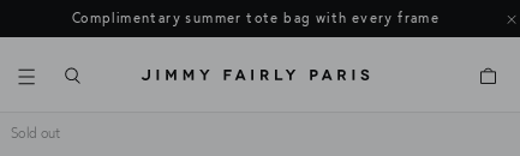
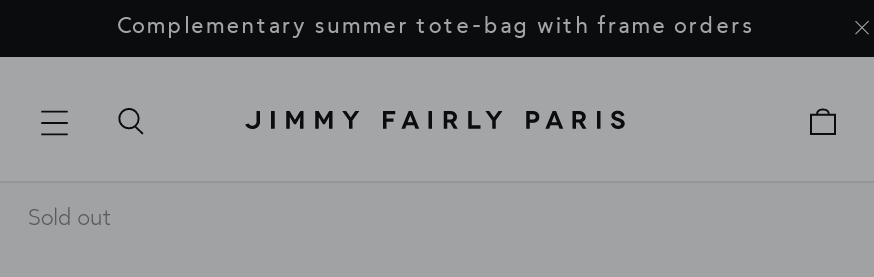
[72,8,440,26] Complimentary summer tote bag with every frame -> [117,9,755,39] Complementary summer tote-bag with frame orders

